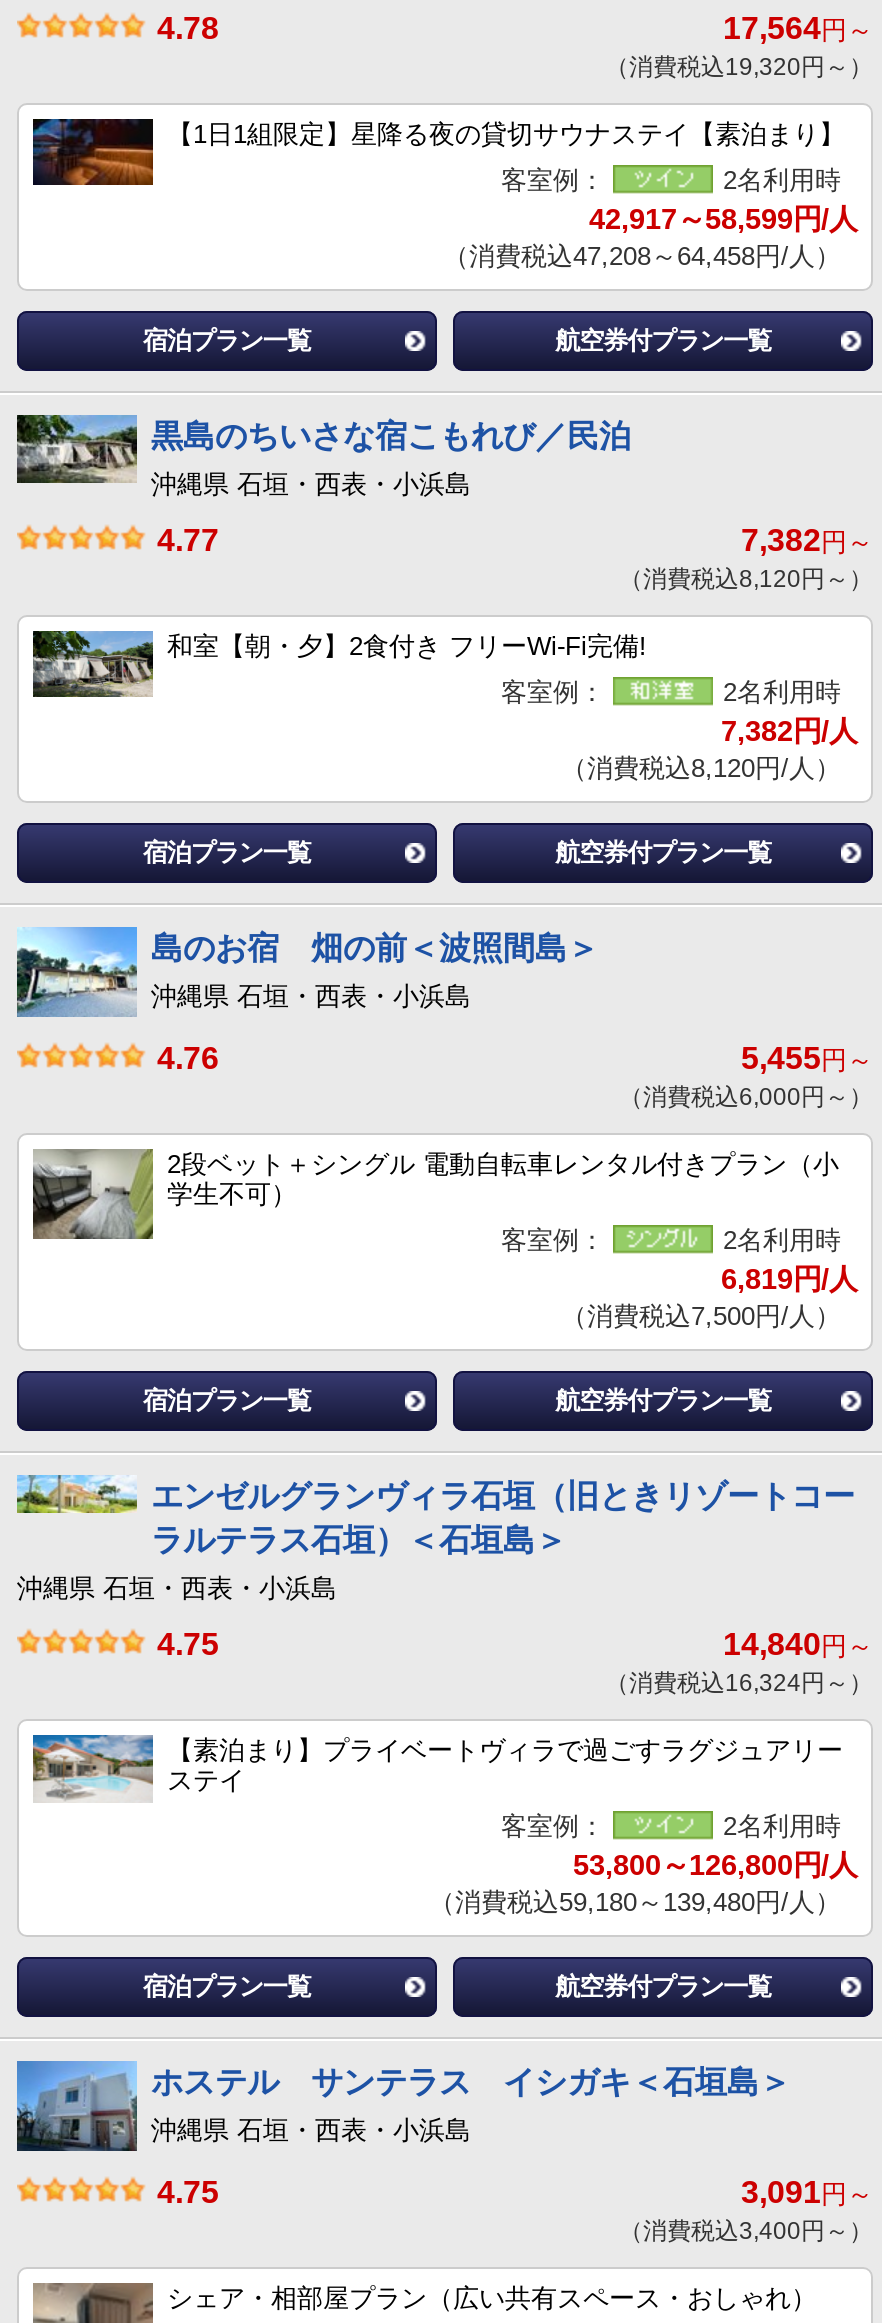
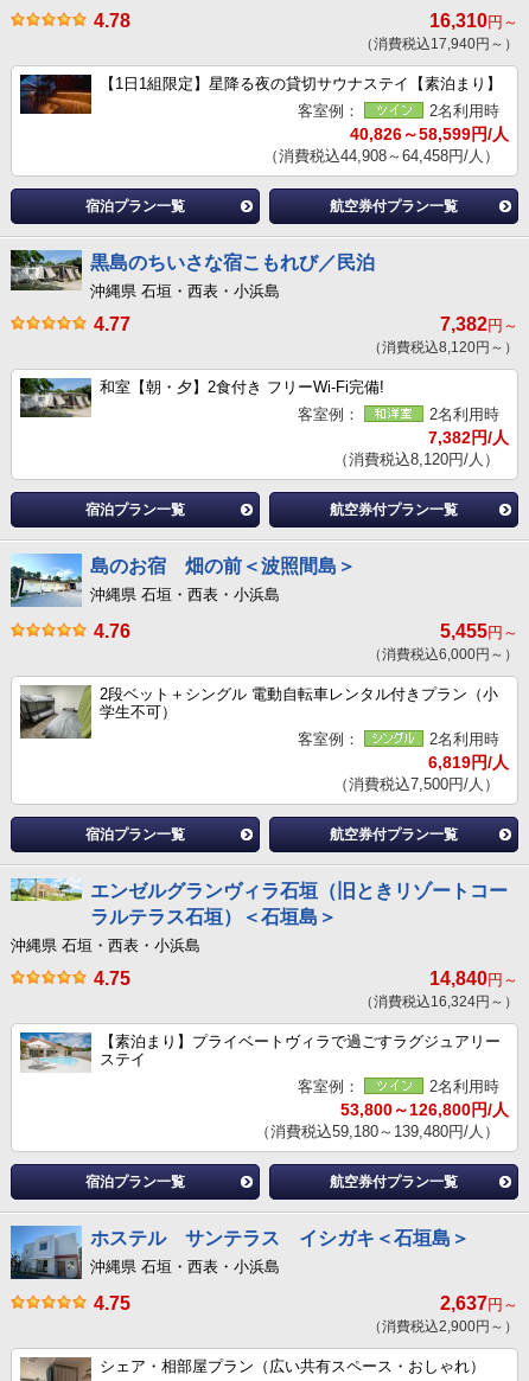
[723,10,873,44] 17,564円～ -> [429,10,518,30] 16,310円～
[605,52,873,80] （消費税込19,320円～） -> [359,35,518,52] （消費税込17,940円～）
[589,202,857,234] 42,917～58,599円/人 -> [350,124,509,143] 40,826～58,599円/人
[443,240,841,270] （消費税込47,208～64,458円/人） -> [263,147,499,164] （消費税込44,908～64,458円/人）
[741,2174,873,2208] 3,091円～ -> [440,1293,518,1313] 2,637円～
[619,2216,873,2244] （消費税込3,400円～） -> [368,1318,518,1334] （消費税込2,900円～）

